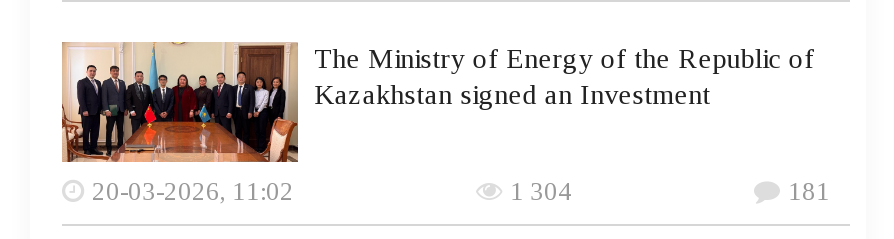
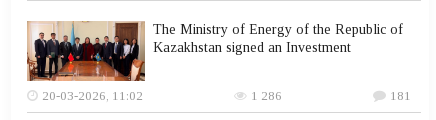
[510,177,572,207] 1 304 -> [251,88,282,103] 1 286

